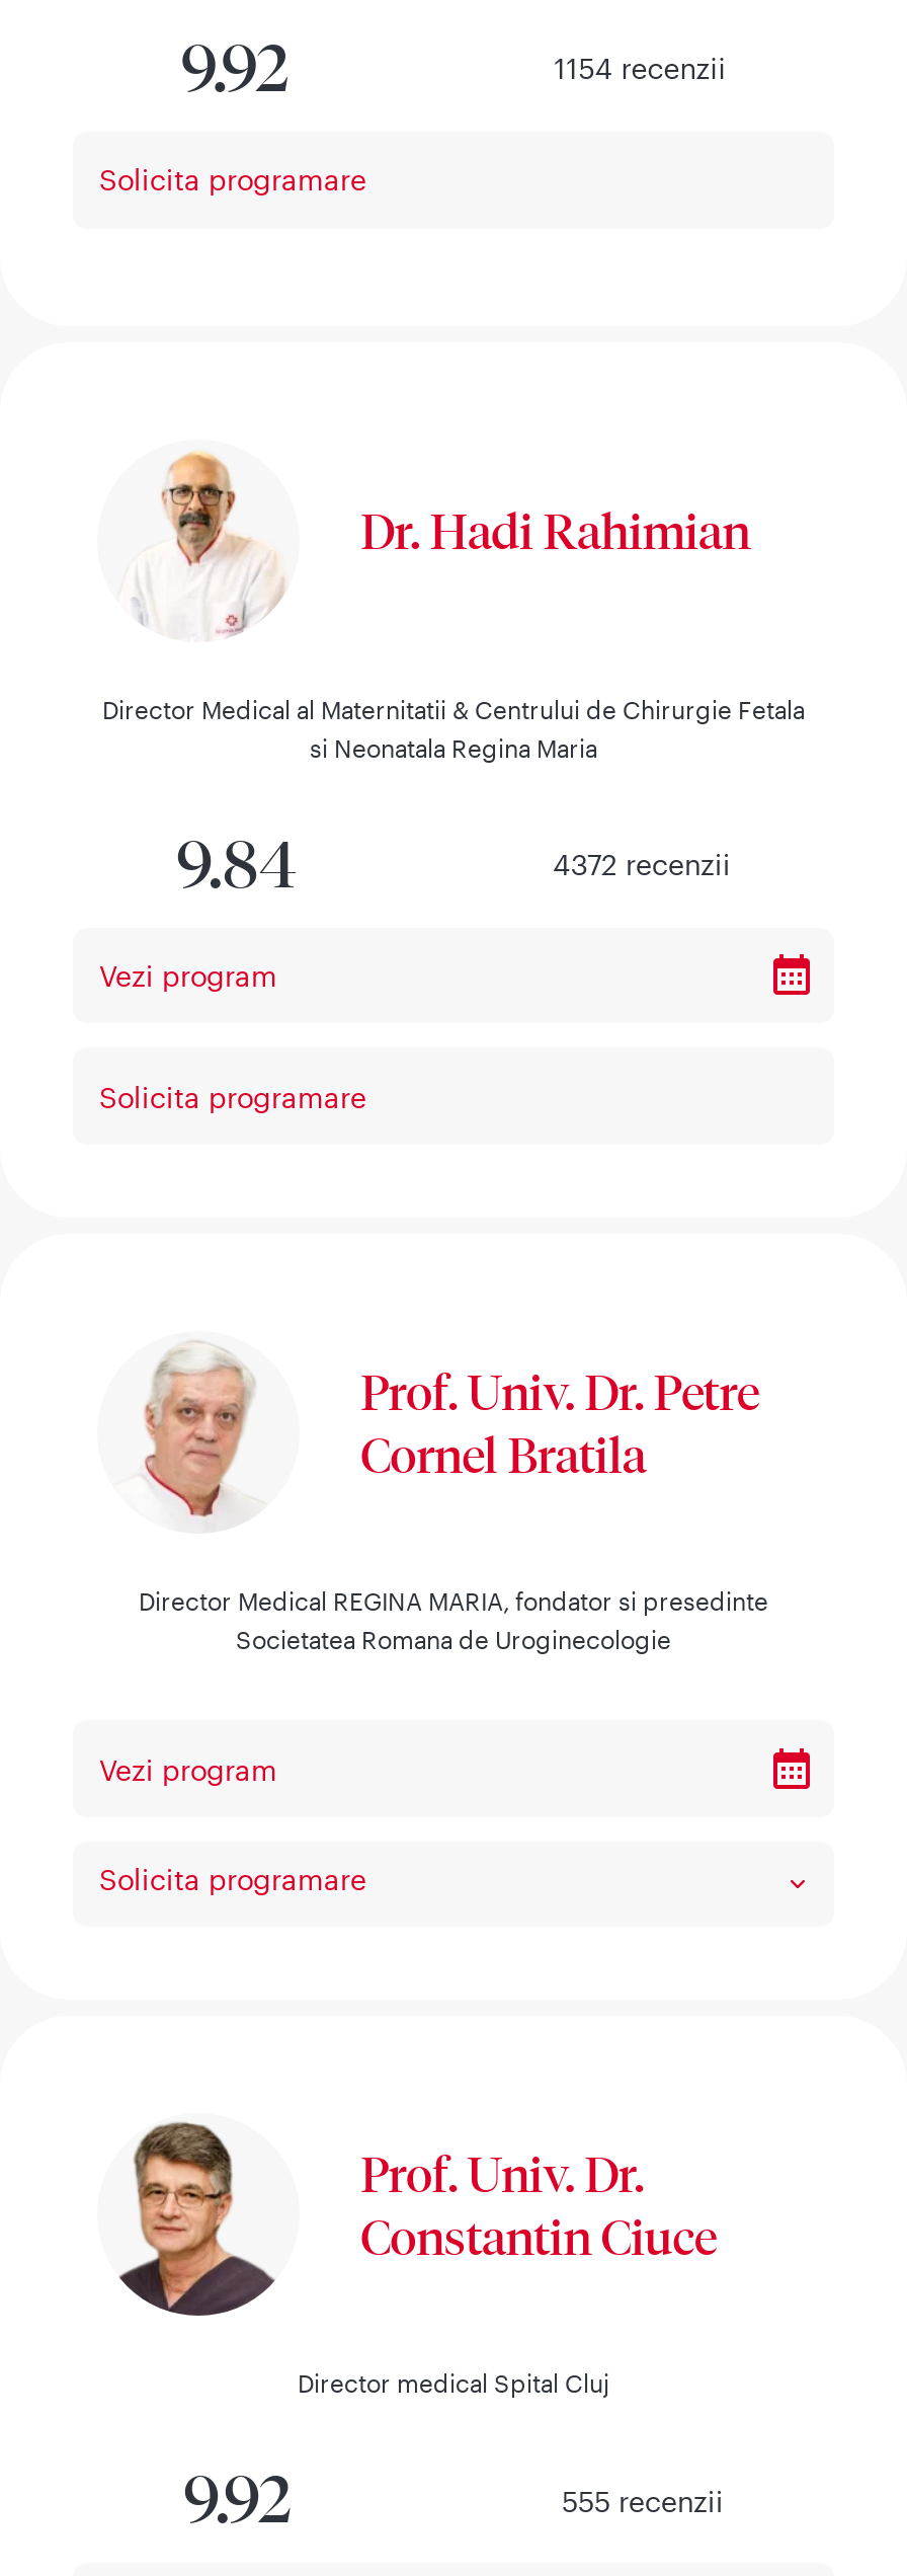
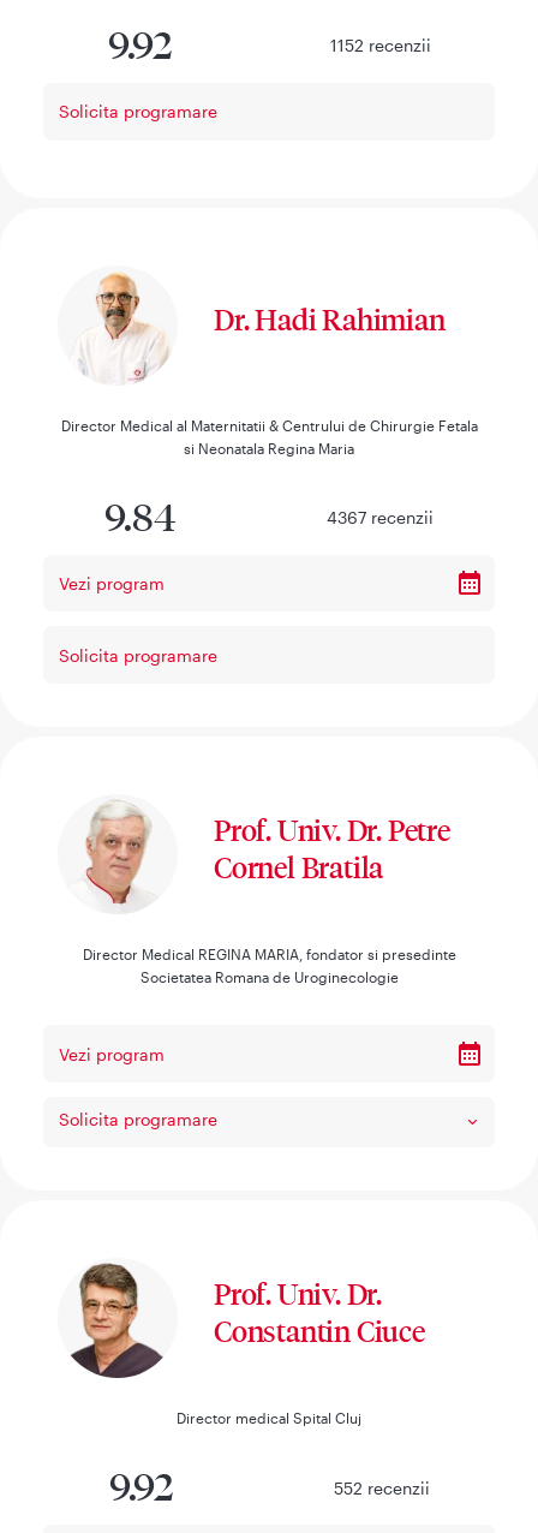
[554,51,726,86] 1154 recenzii -> [330,35,431,56] 1152 recenzii
[553,847,731,881] 4372 recenzii -> [327,507,434,528] 4367 recenzii
[562,2483,724,2517] 555 recenzii -> [333,1477,429,1498] 552 recenzii

